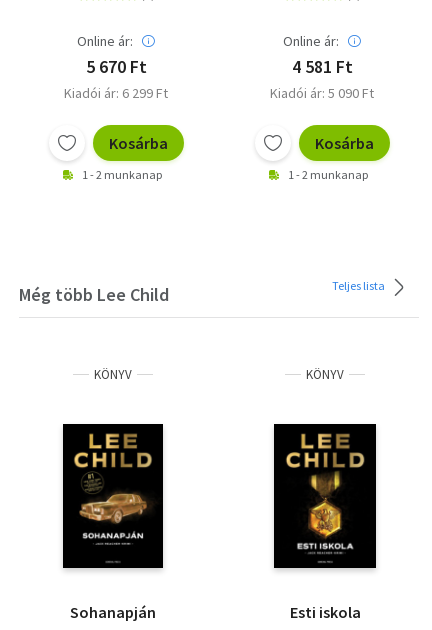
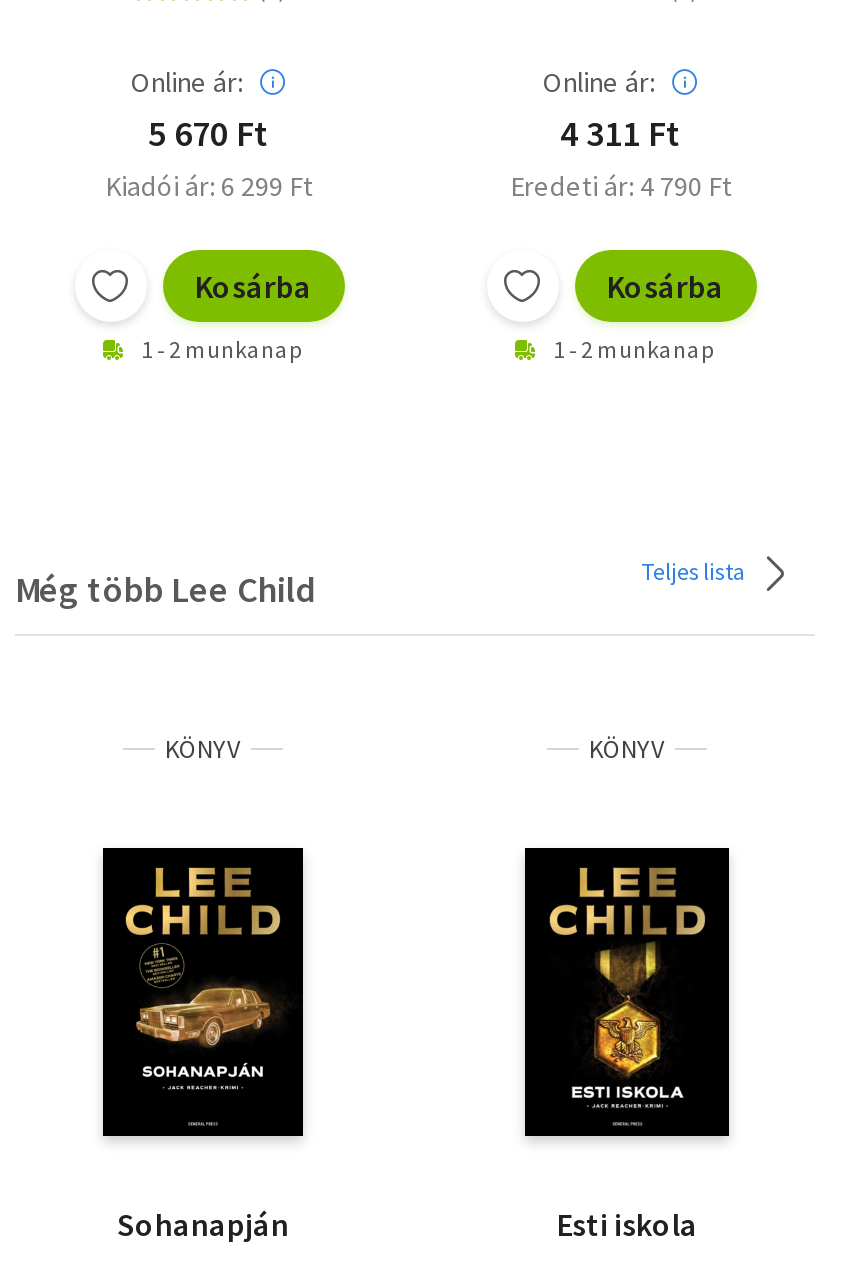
[291,55,352,78] 4 581 Ft -> [560,109,682,155] 4 311 Ft
[270,84,374,102] Kiadói ár: 5 090 Ft -> [510,167,732,203] Eredeti ár: 4 790 Ft

